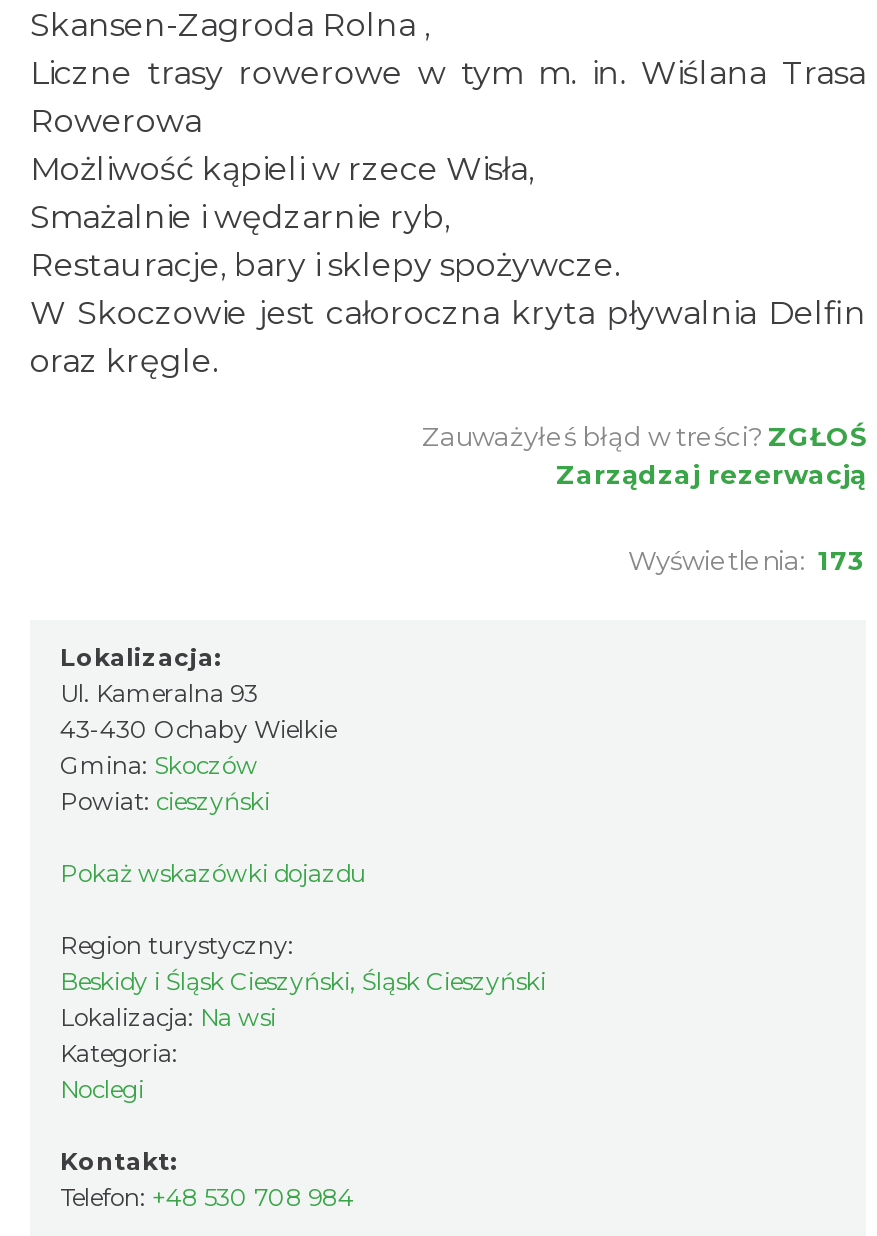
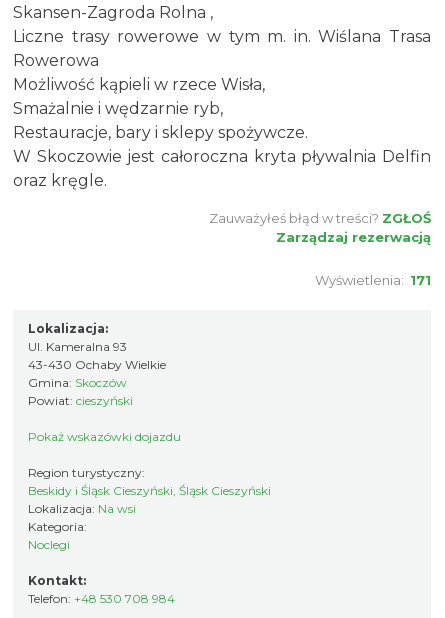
[628,544,866,576] Wyświetlenia: 173 -> [315,272,431,288] Wyświetlenia: 171

